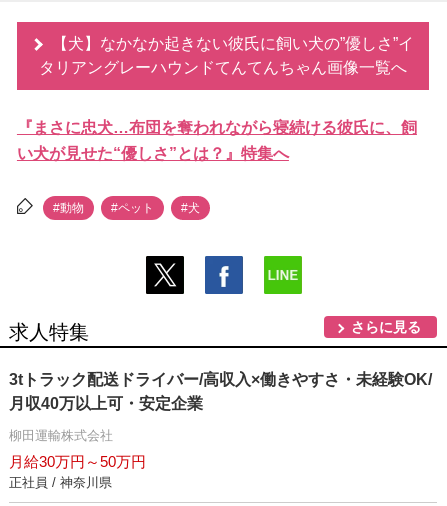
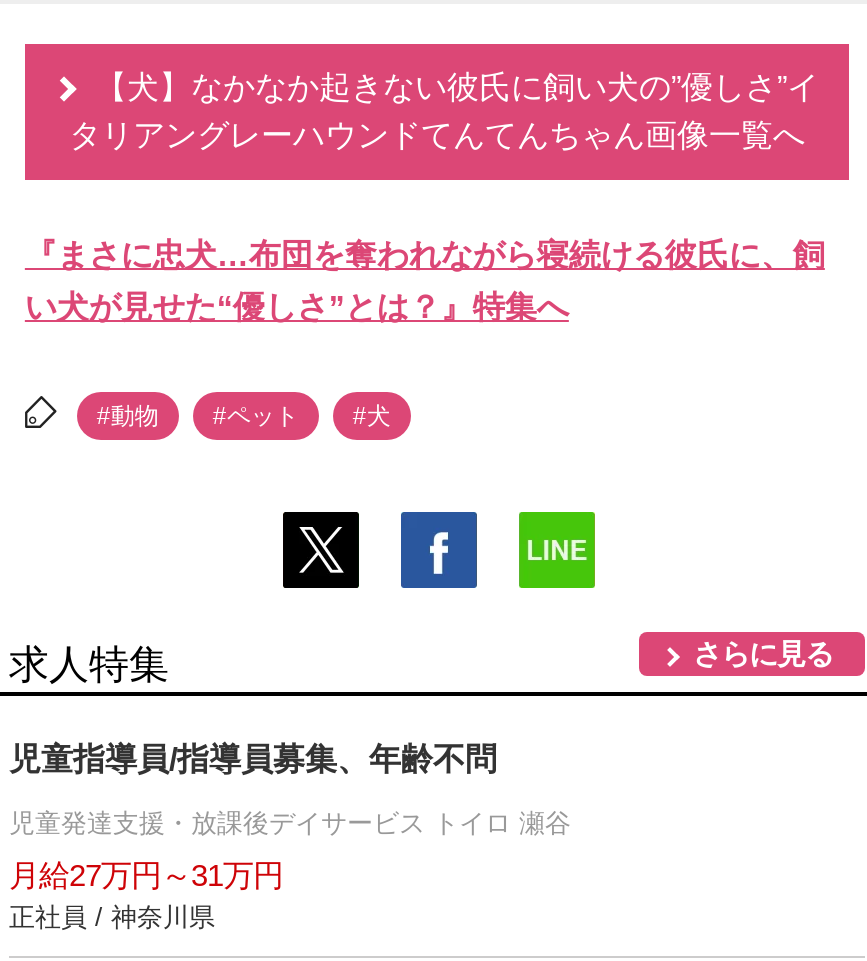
[9,371,432,412] 3tトラック配送ドライバー/高収入×働きやすさ・未経験OK/ | 月収40万以上可・安定企業 -> [9,743,497,777] 児童指導員/指導員募集、年齢不問
[9,428,113,443] 柳田運輸株式会社 -> [9,809,571,839] 児童発達支援・放課後デイサービス トイロ 瀬谷
[9,453,146,470] 月給30万円～50万円 -> [9,859,283,893] 月給27万円～31万円

